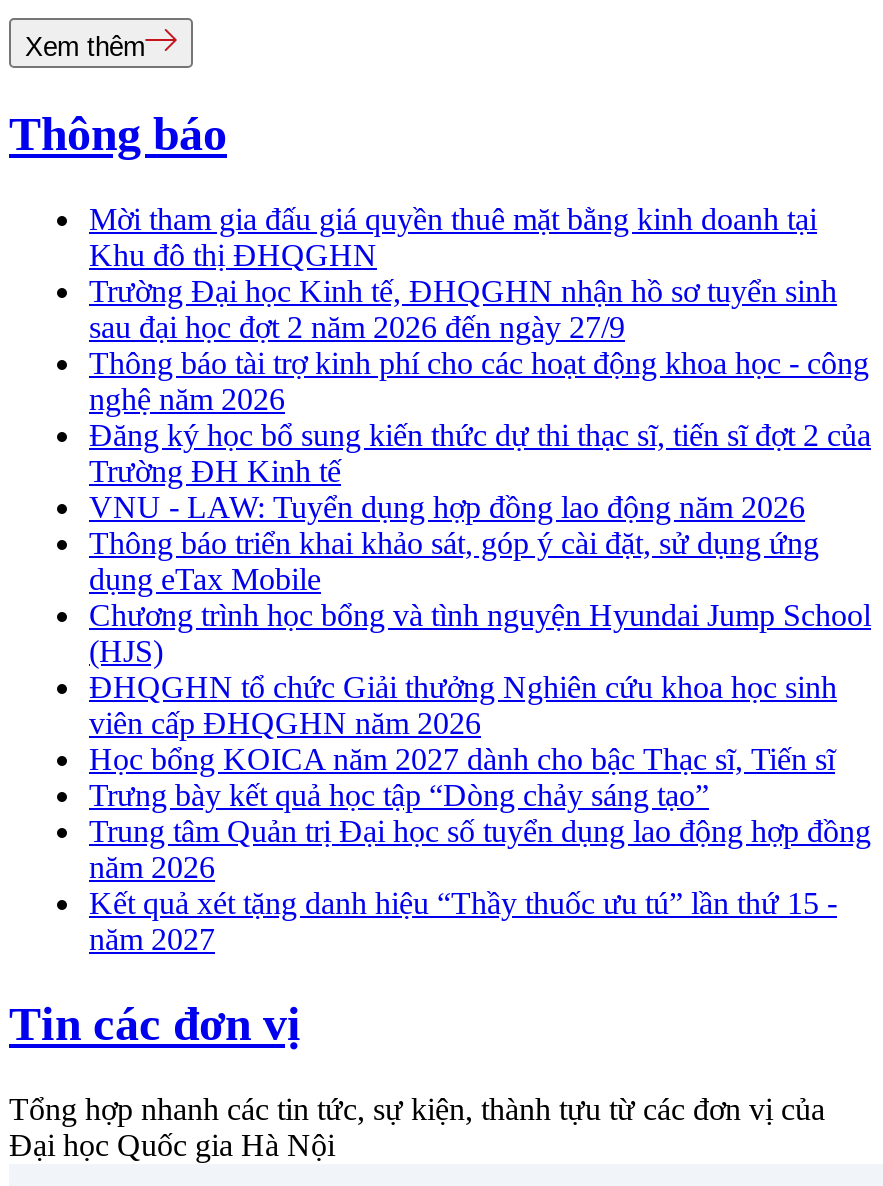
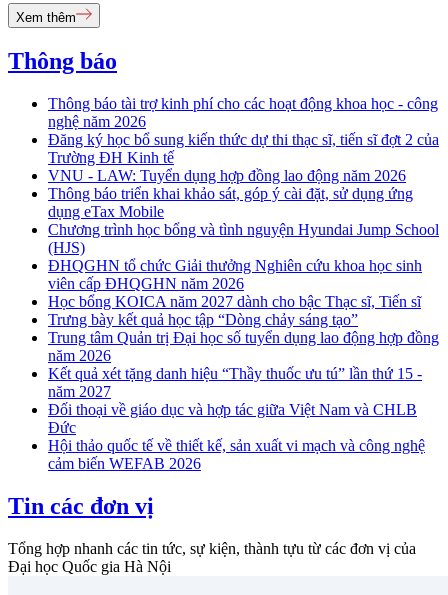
[89,202,837,344] Mời tham gia đấu giá quyền thuê mặt bằng kinh doanh tại | Khu đô thị ĐHQGHN | Trường Đại học Kinh tế, ĐHQGHN nhận hồ sơ tuyển sinh | sau đại học đợt 2 năm 2026 đến ngày 27/9 -> none
moved [89,346,871,956] -> [48,95,439,400]: Thông báo tài trợ kinh phí cho các hoạt động khoa học - công | nghệ năm 2026 | Đăng ký học bổ sung kiến thức dự thi thạc sĩ, tiến sĩ đợt 2 của | ... | Kết quả xét tặng danh hiệu “Thầy thuốc ưu tú” lần thứ 15 - | năm 2027
none -> [48,401,425,472] Đối thoại về giáo dục và hợp tác giữa Việt Nam và CHLB | Đức | Hội thảo quốc tế về thiết kế, sản xuất vi mạch và công nghệ | cảm biến WEFAB 2026

